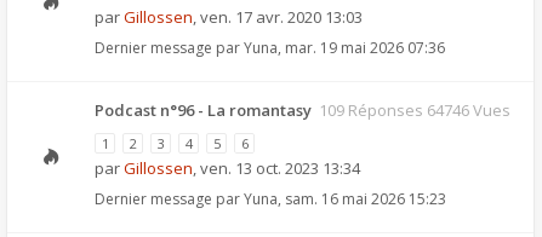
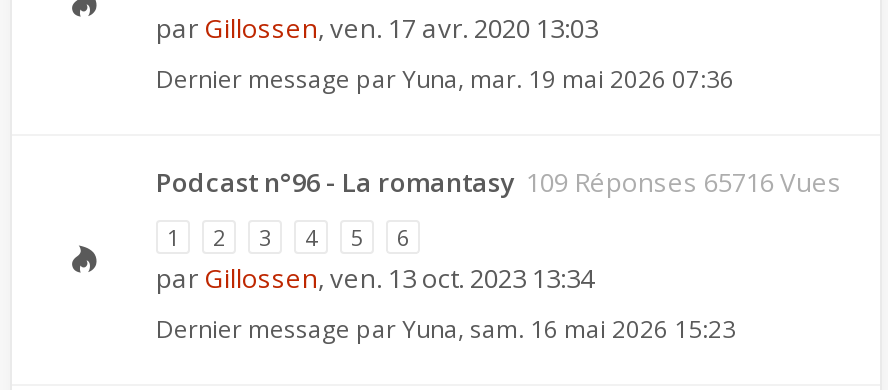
[95,99,510,121] Podcast n°96 - La romantasy 109 Réponses 64746 Vues -> [156,164,842,200] Podcast n°96 - La romantasy 109 Réponses 65716 Vues

